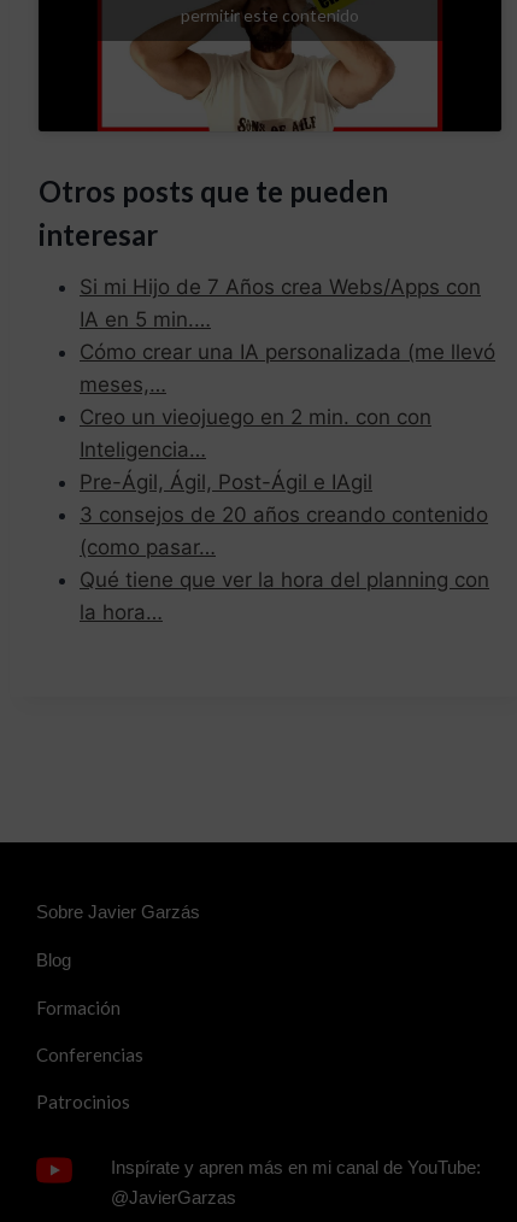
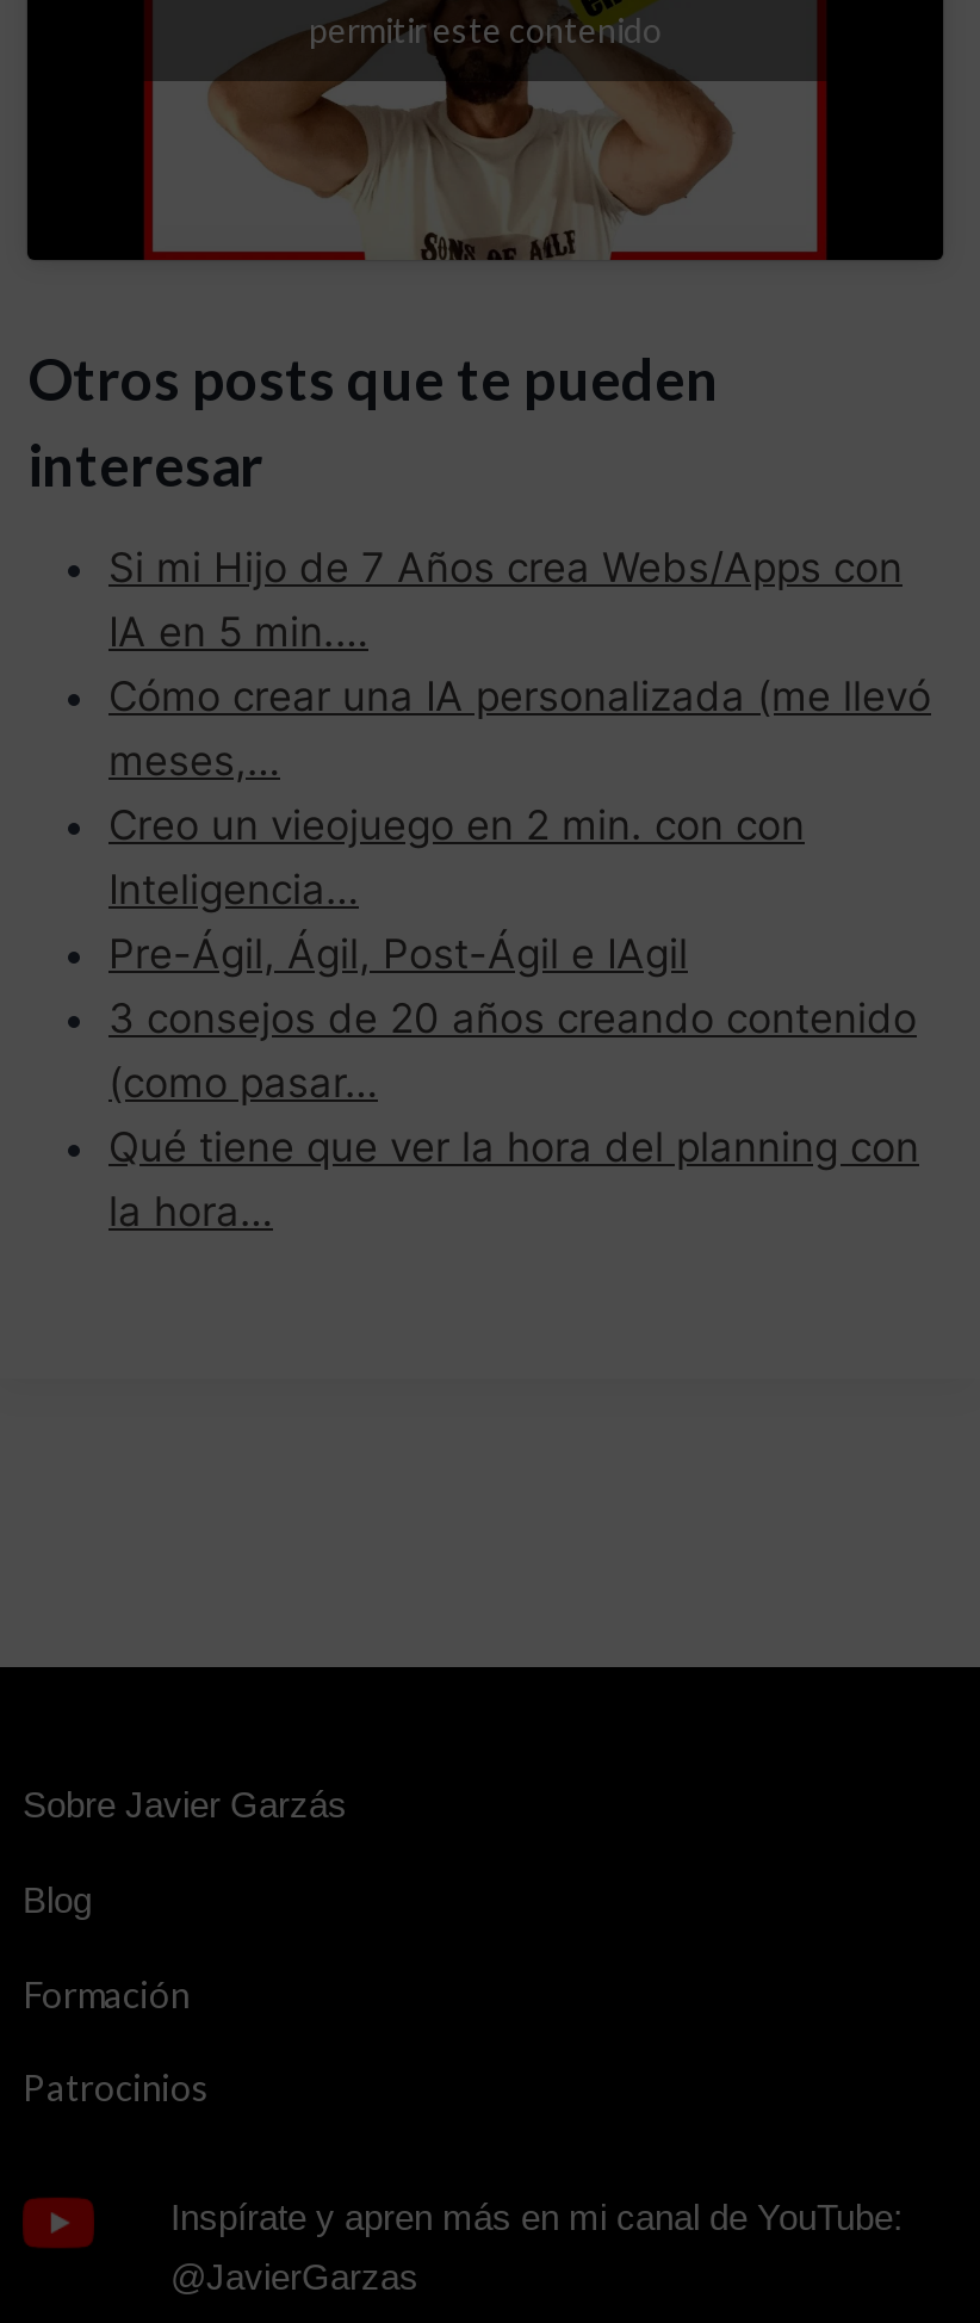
[36,1044,143,1065] Conferencias -> none

